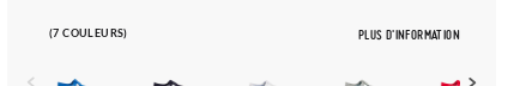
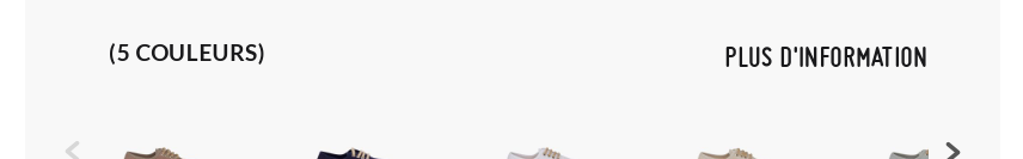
[49,26,128,39] (7 COULEURS) -> [109,39,266,66] (5 COULEURS)

